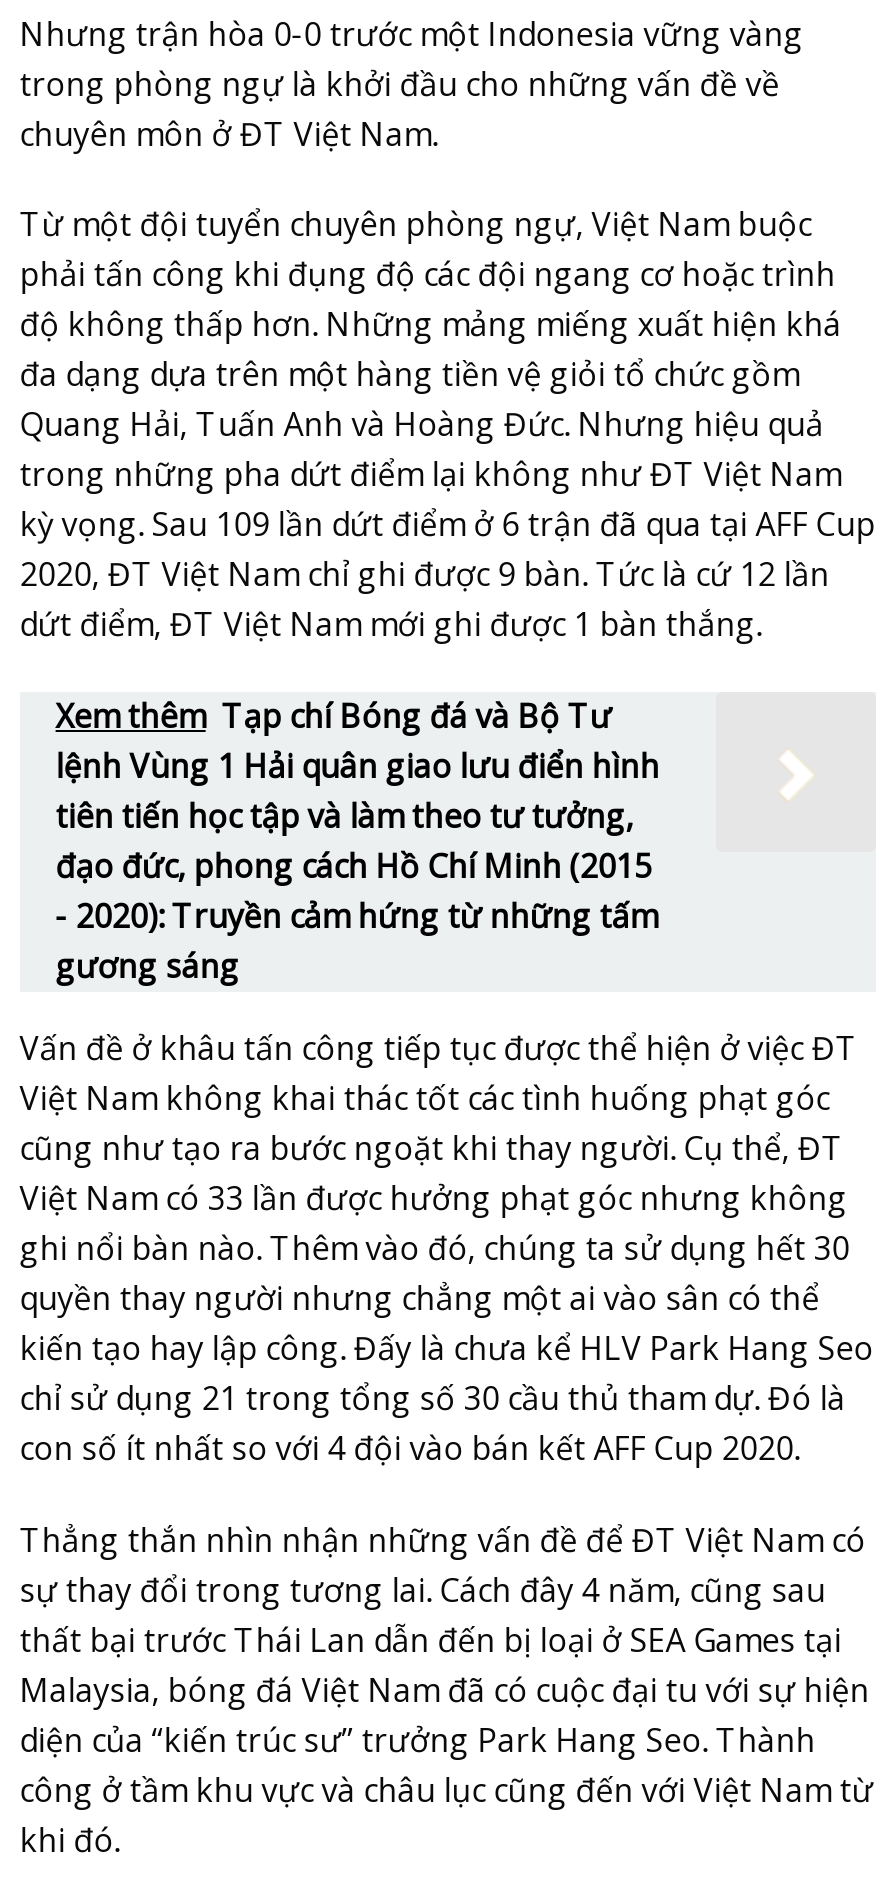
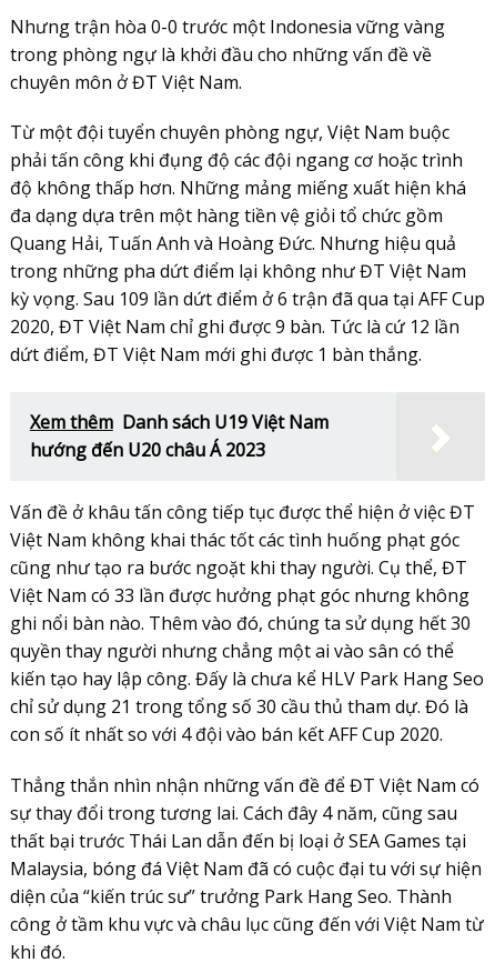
[56,694,660,988] Xem thêm Tạp chí Bóng đá và Bộ Tư | lệnh Vùng 1 Hải quân giao lưu điển hình | tiên tiến học tập và làm theo tư tưởng, | đạo đức, phong cách Hồ Chí Minh (2015 | - 2020): Truyền cảm hứng từ những tấm | gương sáng -> [30,410,328,462] Xem thêm Danh sách U19 Việt Nam | hướng đến U20 châu Á 2023

